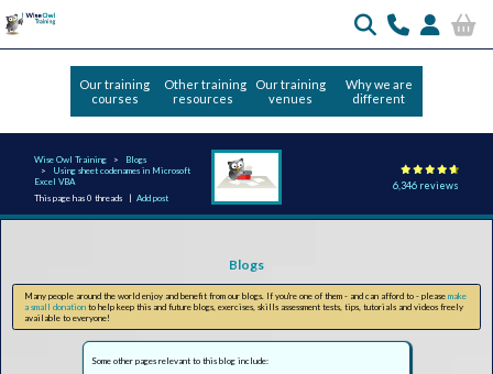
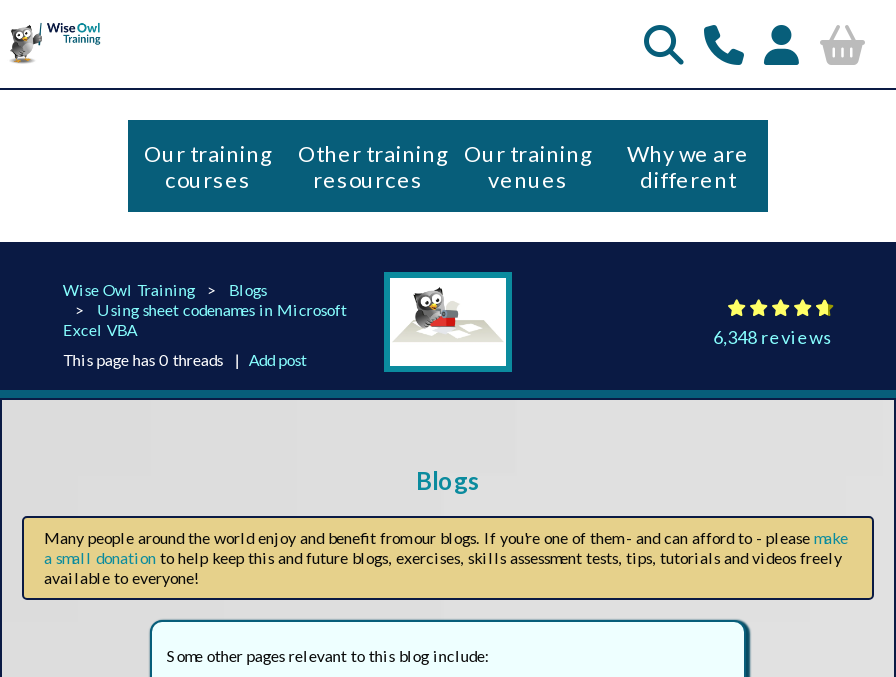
[392,179,458,191] 6,346 reviews -> [713,326,833,348] 6,348 reviews

